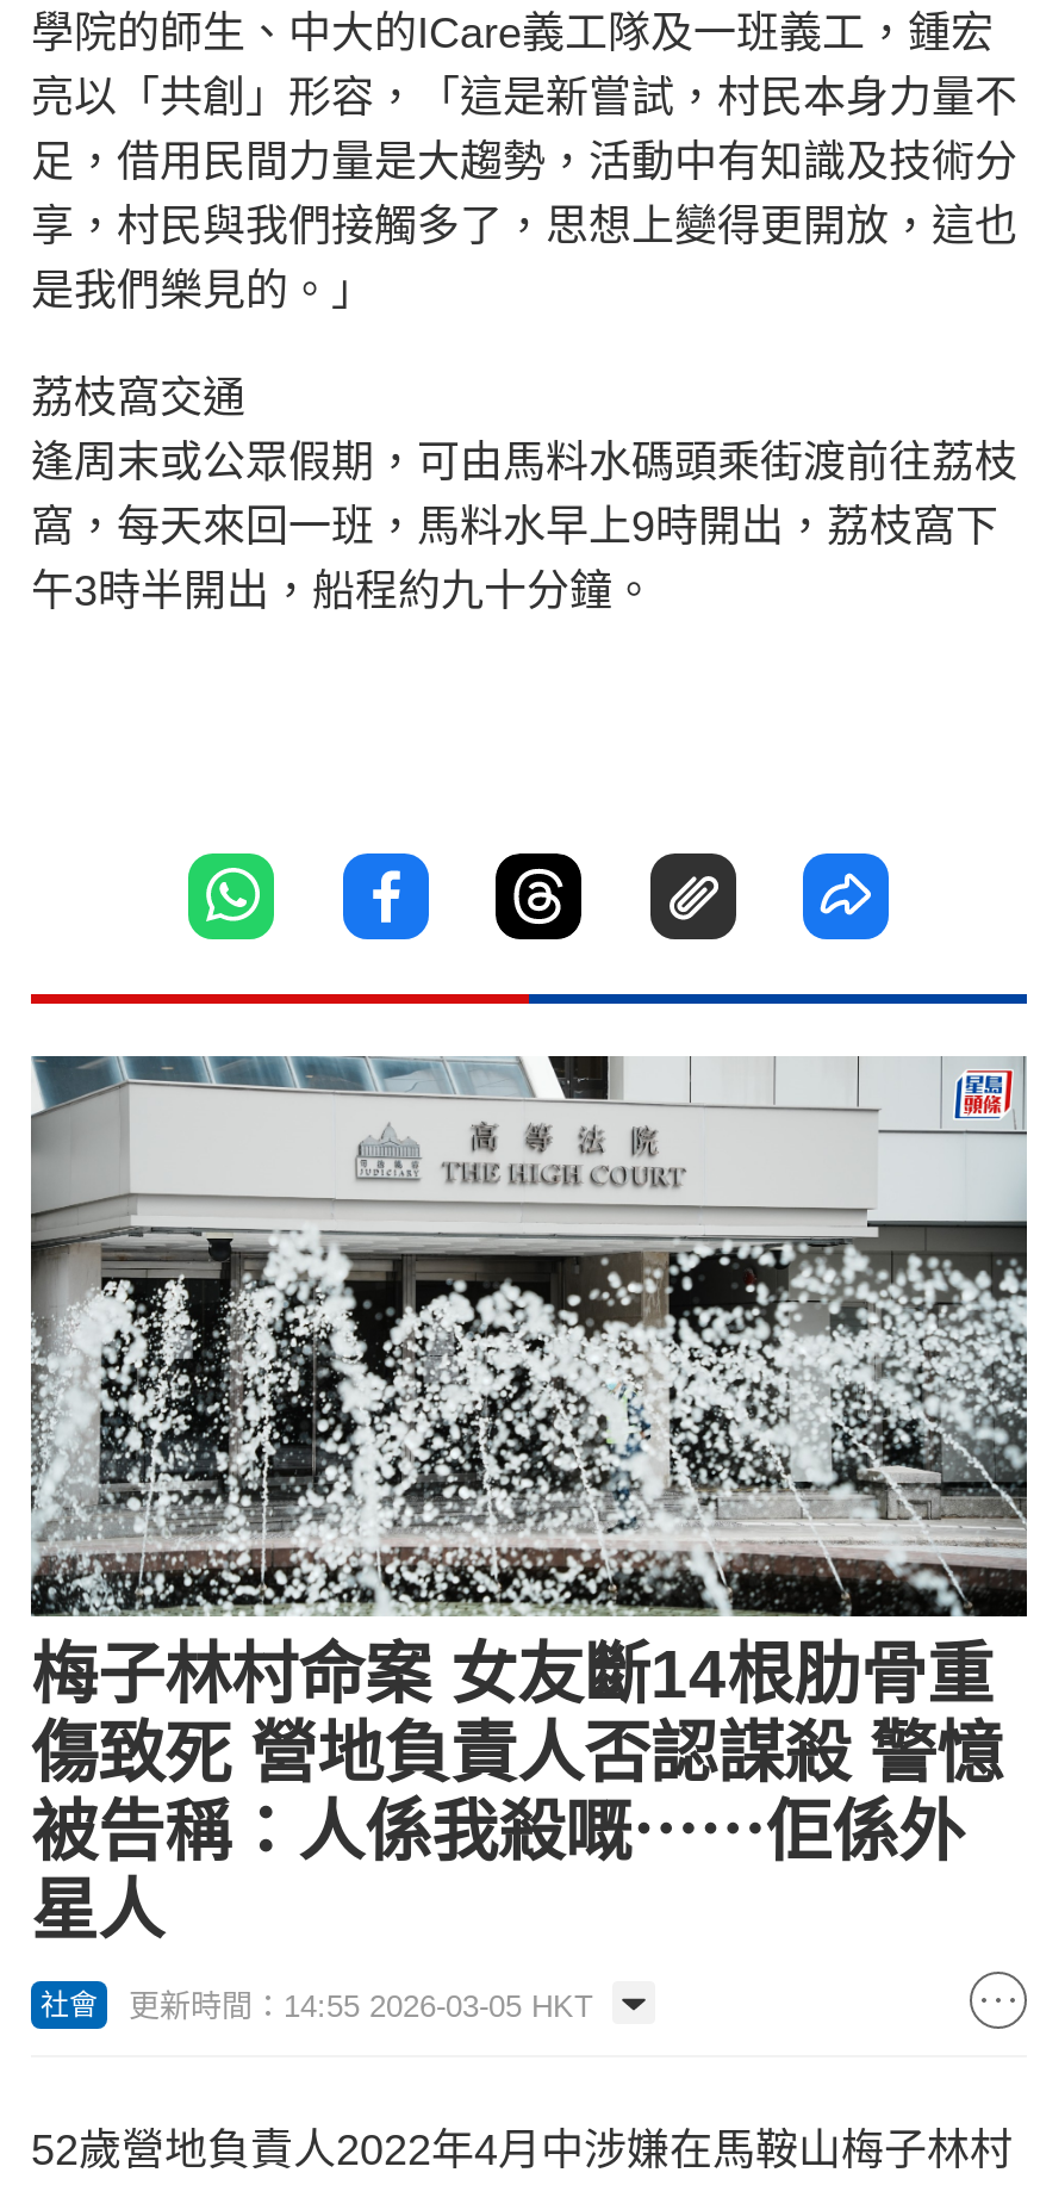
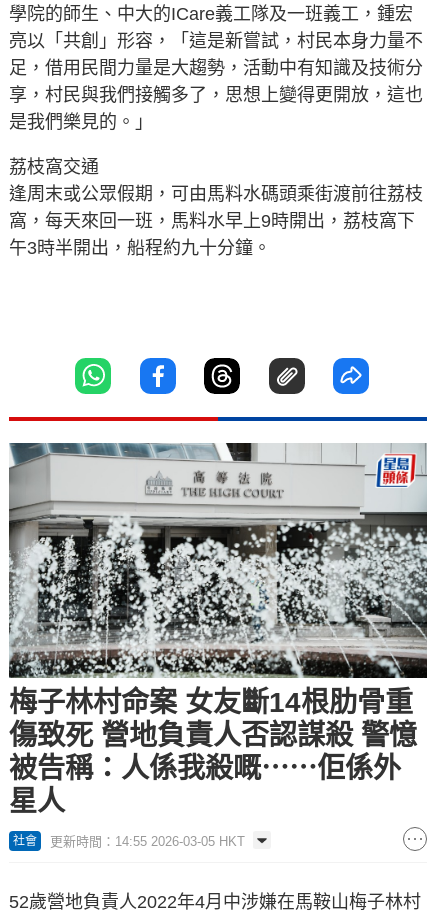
[908,1070,1015,1161] [image] -> [376,450,420,488] [image]

